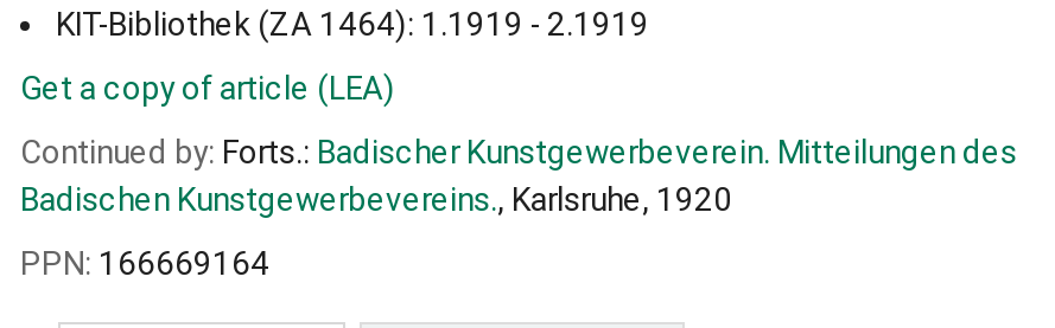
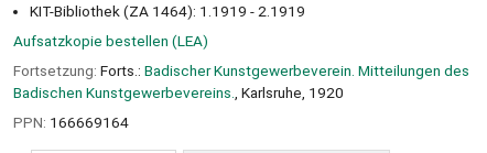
[20,69,395,107] Get a copy of article (LEA) -> [13,32,208,50] Aufsatzkopie bestellen (LEA)
[20,132,1017,170] Continued by: Forts.: Badischer Kunstgewerbeverein. Mitteilungen des -> [13,62,469,79] Fortsetzung: Forts.: Badischer Kunstgewerbeverein. Mitteilungen des

